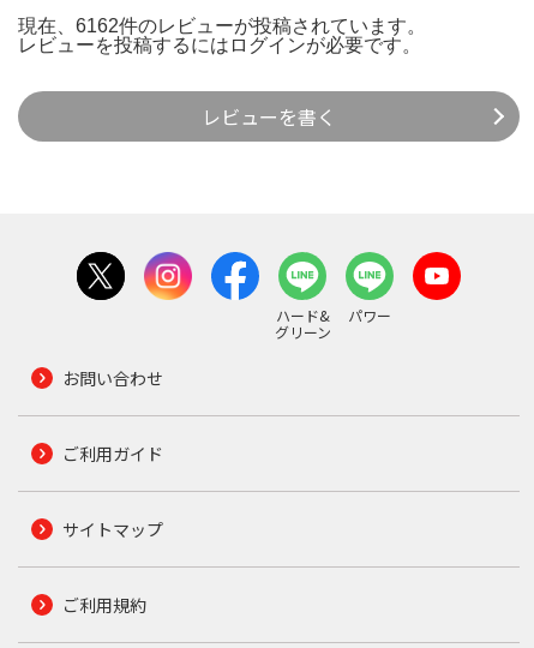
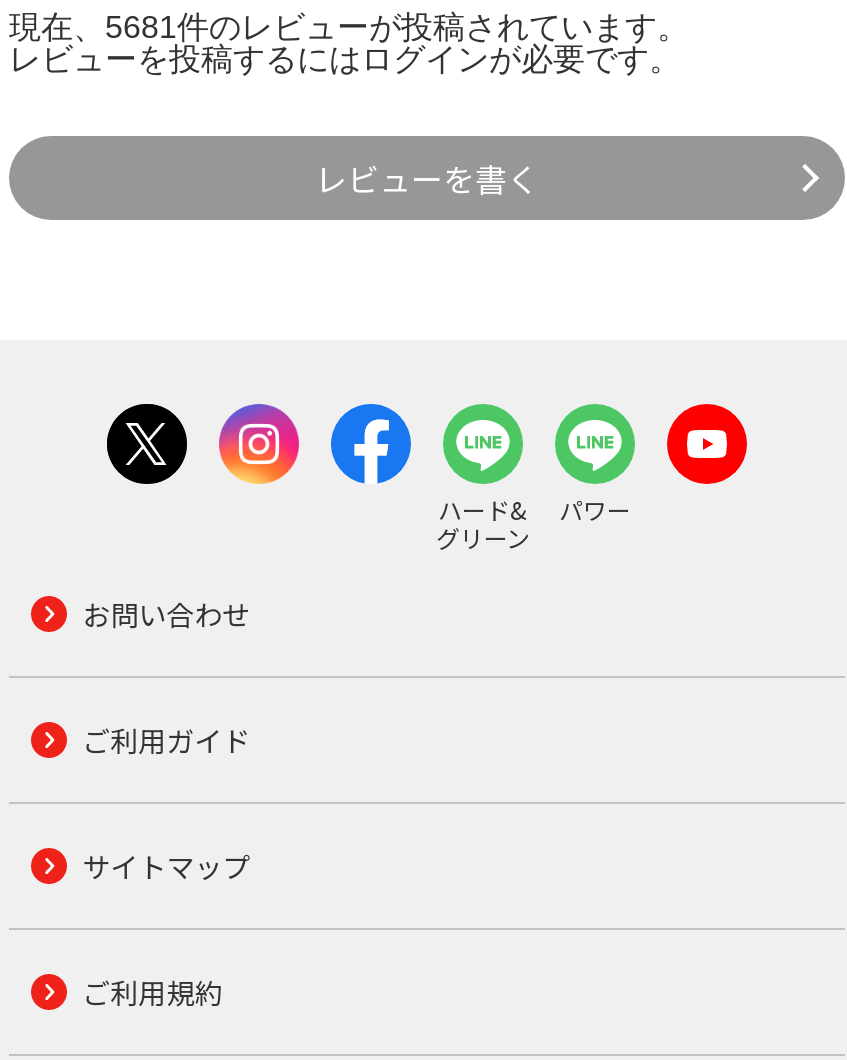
[18,16,426,36] 現在、6162件のレビューが投稿されています。 -> [9,11,689,45] 現在、5681件のレビューが投稿されています。

